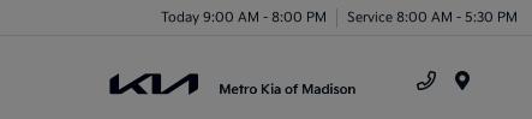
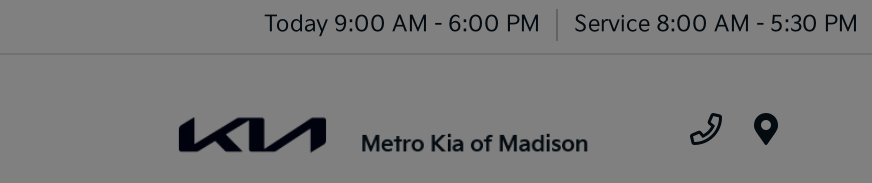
[161,9,518,25] Today 9:00 AM - 8:00 PM Service 8:00 AM - 5:30 PM -> [264,10,858,36] Today 9:00 AM - 6:00 PM Service 8:00 AM - 5:30 PM

